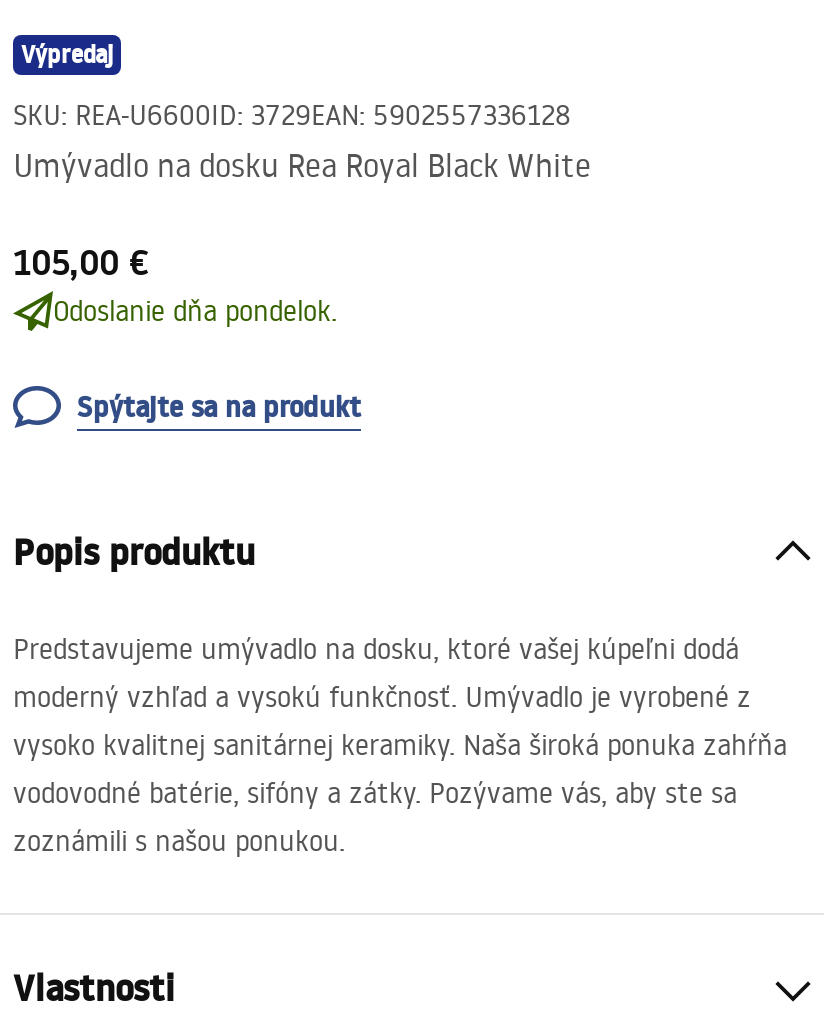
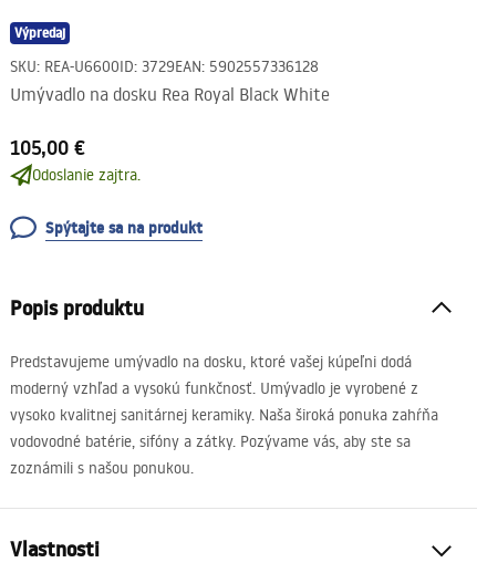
[53,293,337,329] Odoslanie dňa pondelok. -> [32,165,141,185] Odoslanie zajtra.

